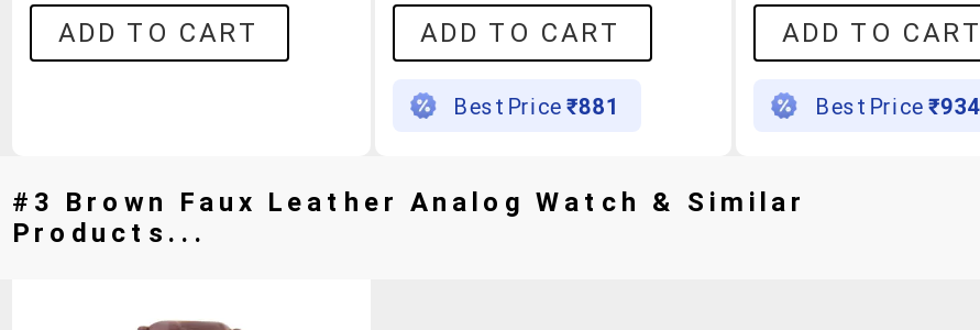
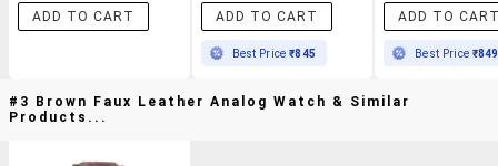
[453,94,620,119] Best Price ₹881 -> [232,47,316,60] Best Price ₹845
[815,94,980,119] Best Price ₹934 -> [415,47,498,60] Best Price ₹849

